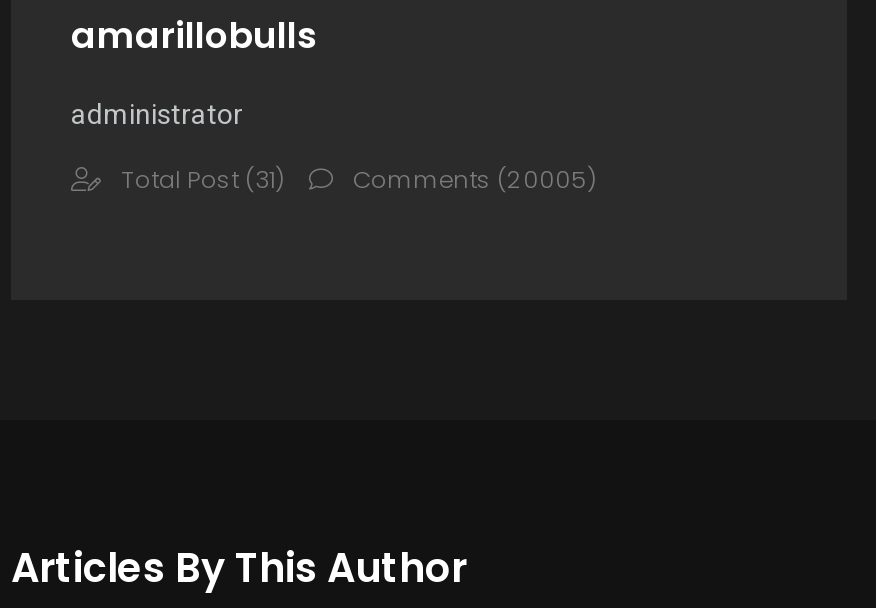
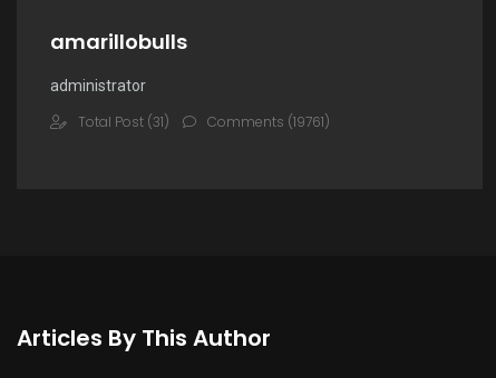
[121,162,597,196] Total Post (31) Comments (20005) -> [78,112,330,131] Total Post (31) Comments (19761)

